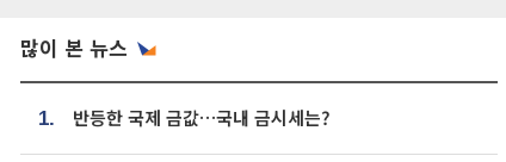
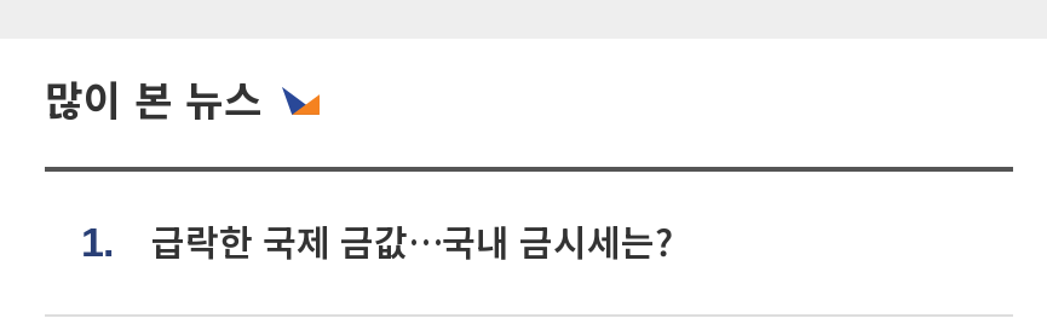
[73,105,331,130] 반등한 국제 금값…국내 금시세는? -> [151,215,674,266] 급락한 국제 금값…국내 금시세는?

